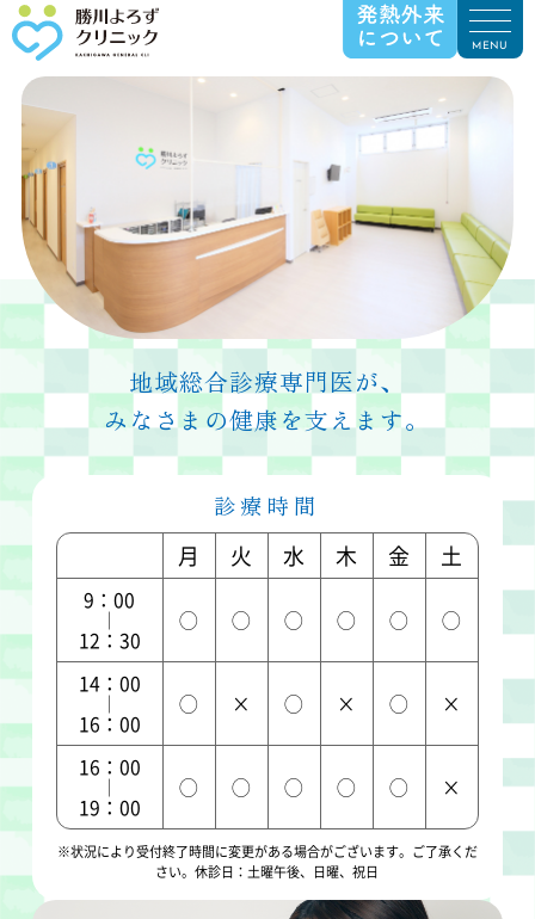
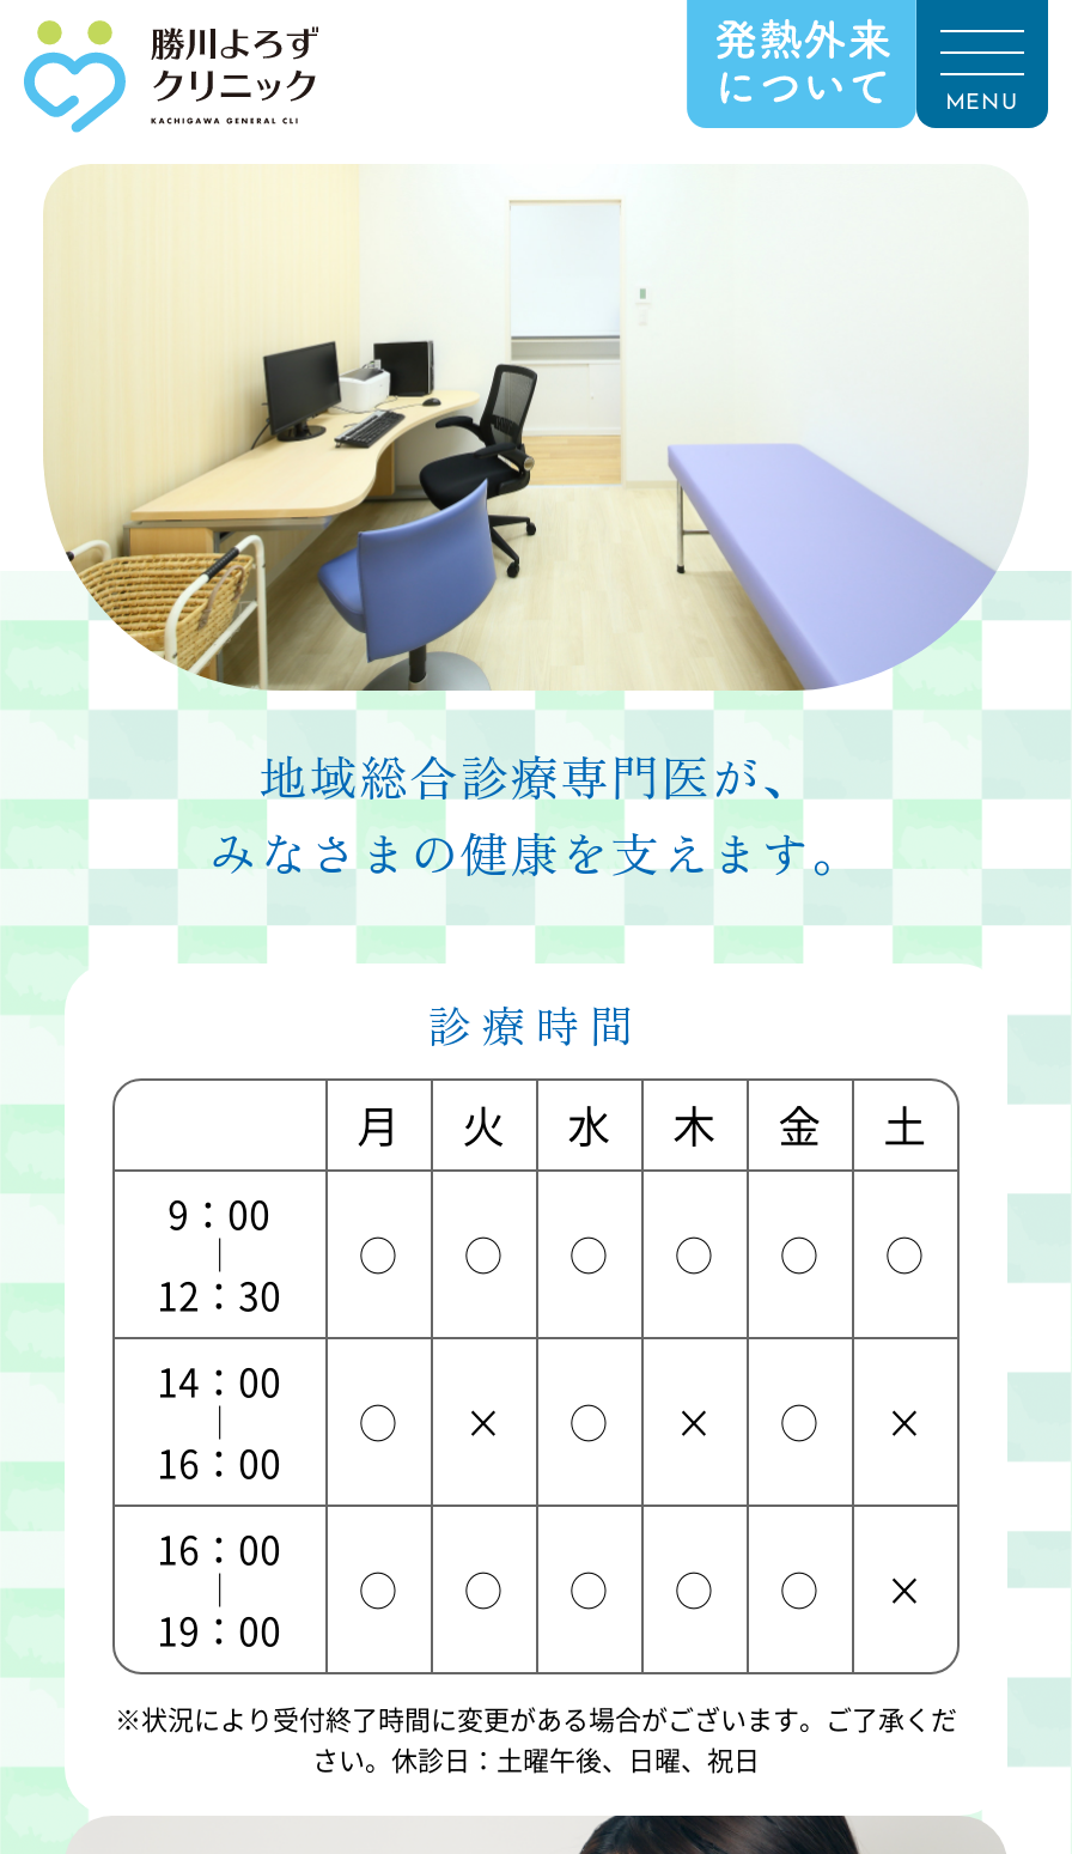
[20,78,510,339] [image] -> [43,169,1019,693] [image]

